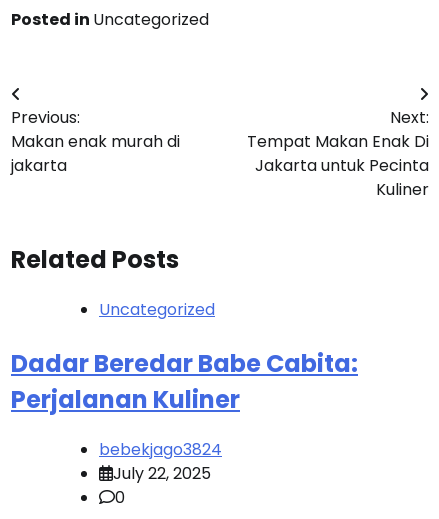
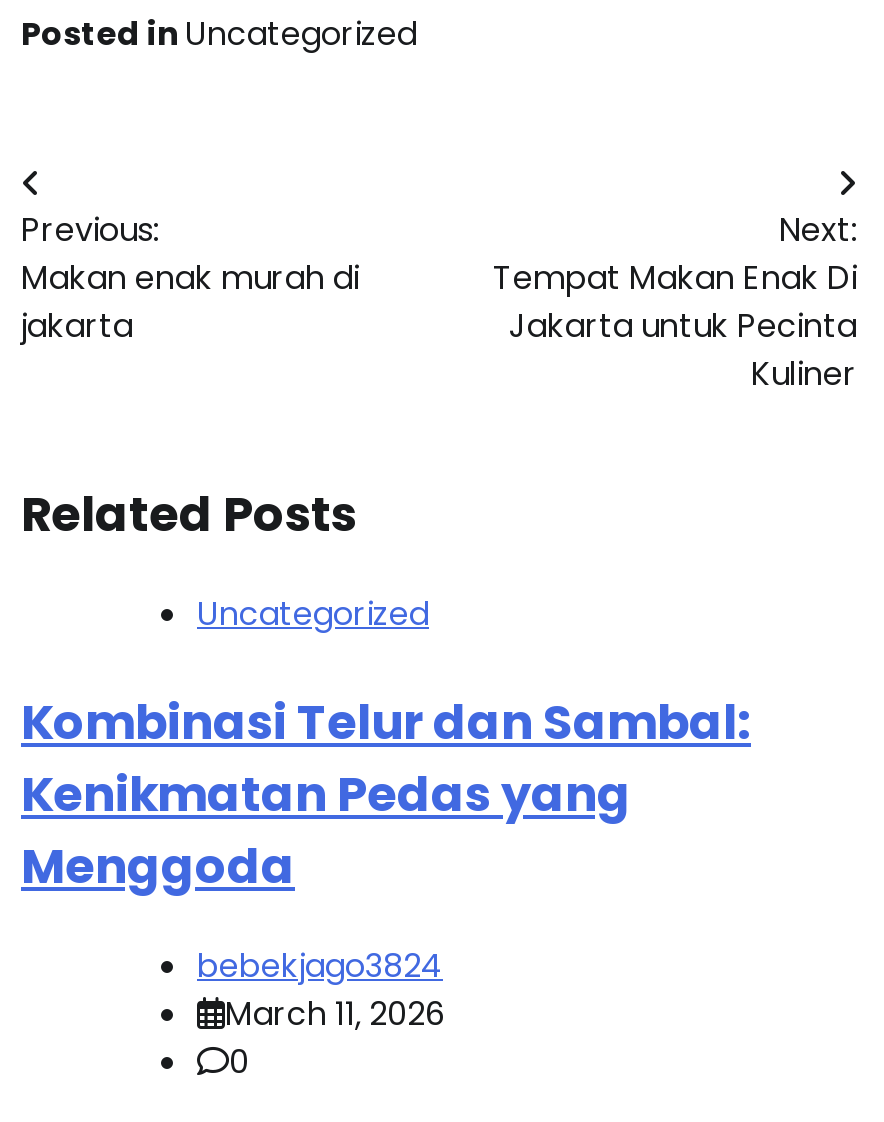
[11,347,358,416] Dadar Beredar Babe Cabita: | Perjalanan Kuliner -> [21,689,751,899] Kombinasi Telur dan Sambal: | Kenikmatan Pedas yang | Menggoda
[113,462,211,485] July 22, 2025 -> [225,991,445,1037] March 11, 2026

